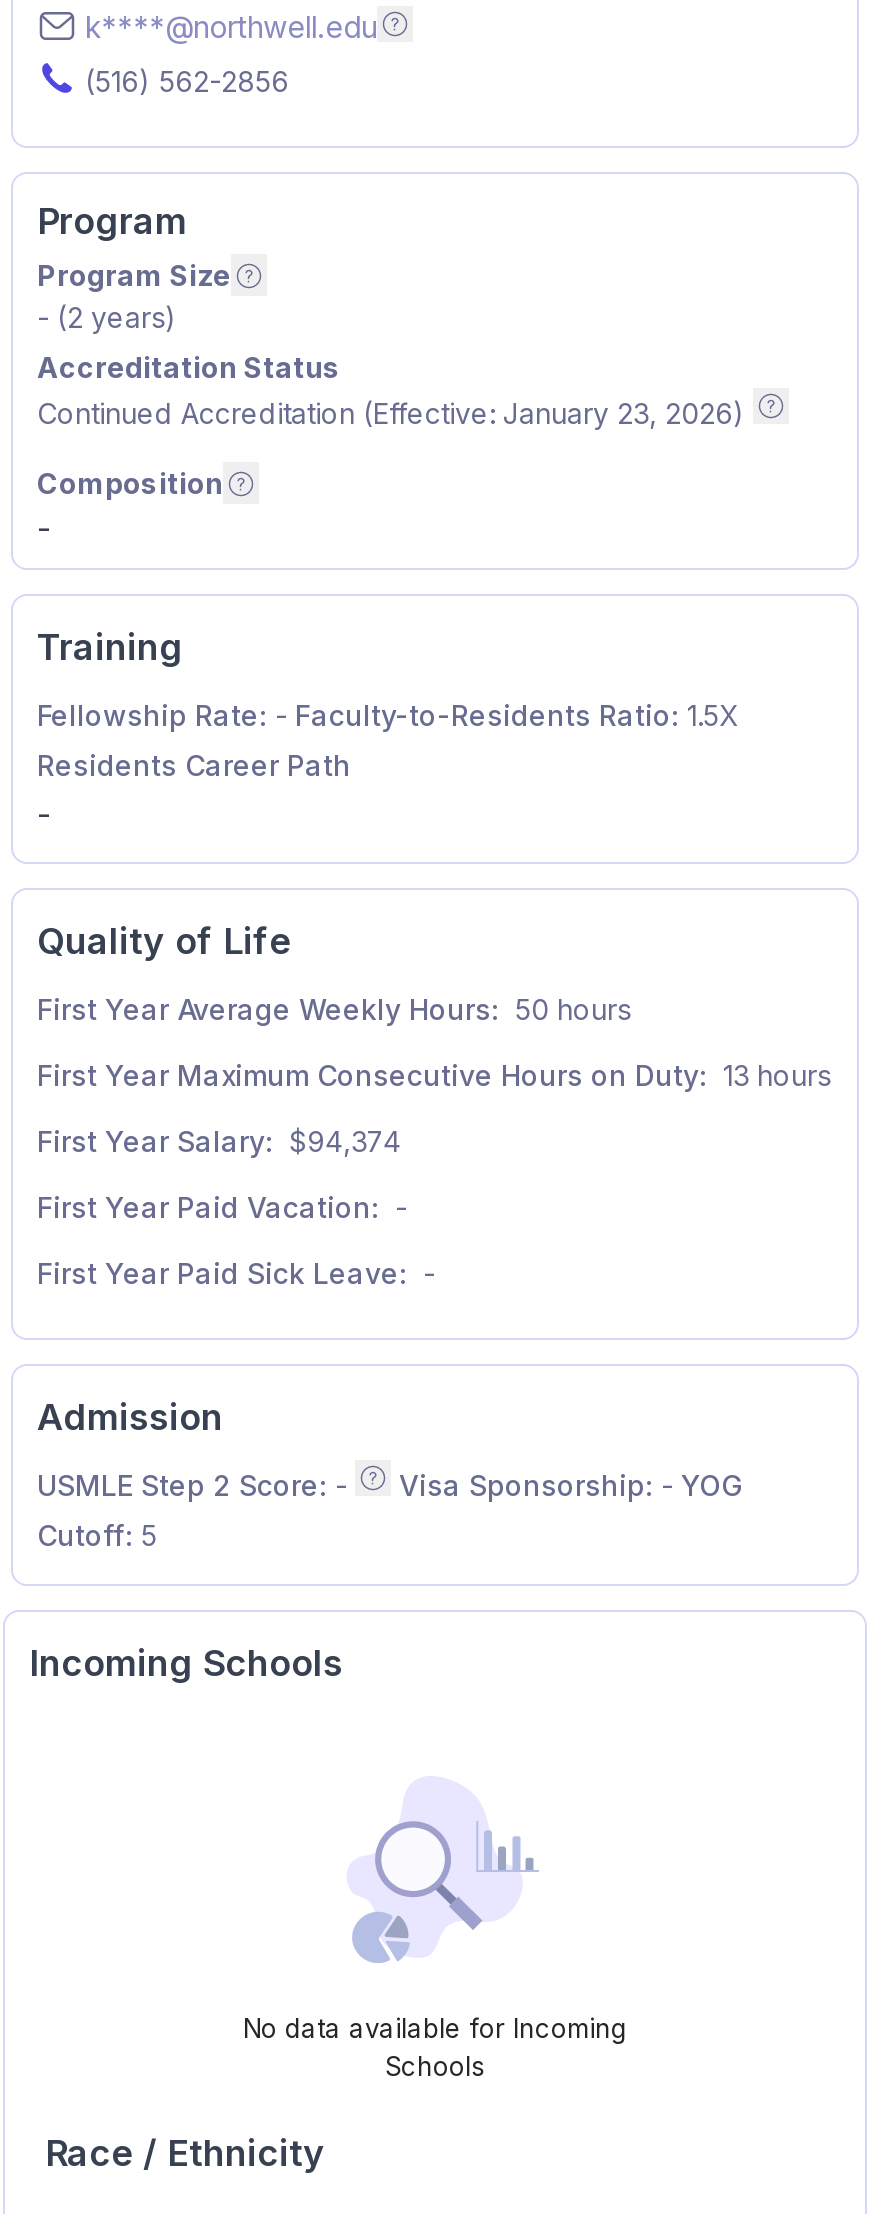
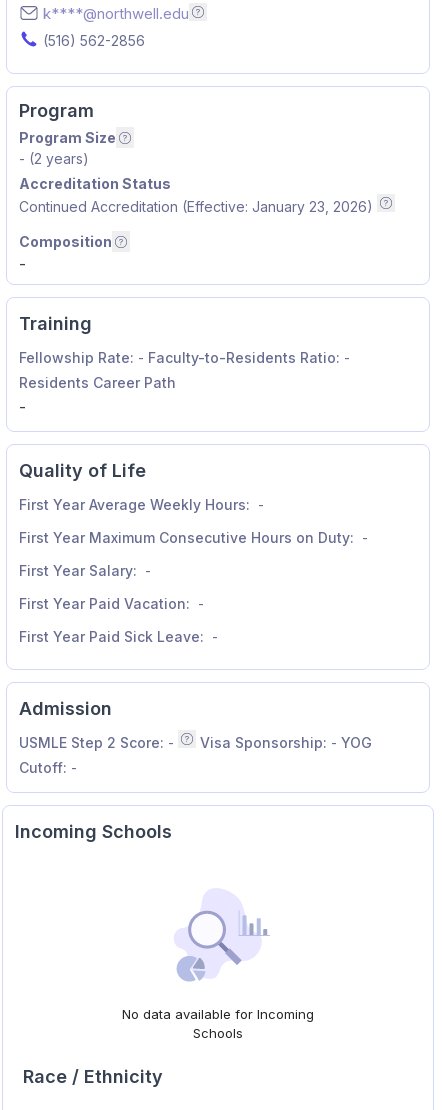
[37,698,739,732] Fellowship Rate: - Faculty-to-Residents Ratio: 1.5X -> [19,349,350,366] Fellowship Rate: - Faculty-to-Residents Ratio: -
[37,992,631,1026] First Year Average Weekly Hours: 50 hours -> [19,496,264,513] First Year Average Weekly Hours: -
[37,1058,831,1092] First Year Maximum Consecutive Hours on Duty: 13 hours -> [19,529,368,546] First Year Maximum Consecutive Hours on Duty: -
[37,1124,401,1158] First Year Salary: $94,374 -> [19,562,151,579] First Year Salary: -
[37,1518,157,1552] Cutoff: 5 -> [19,759,77,776] Cutoff: -

